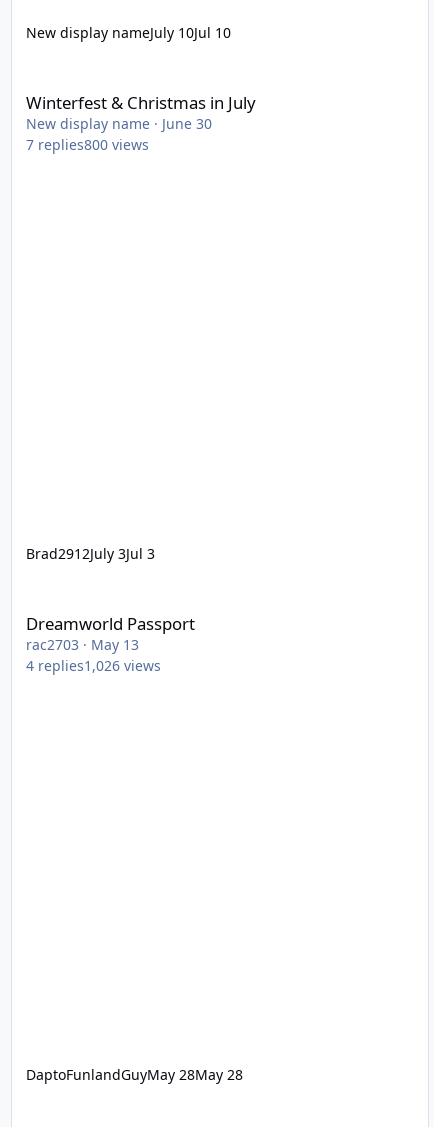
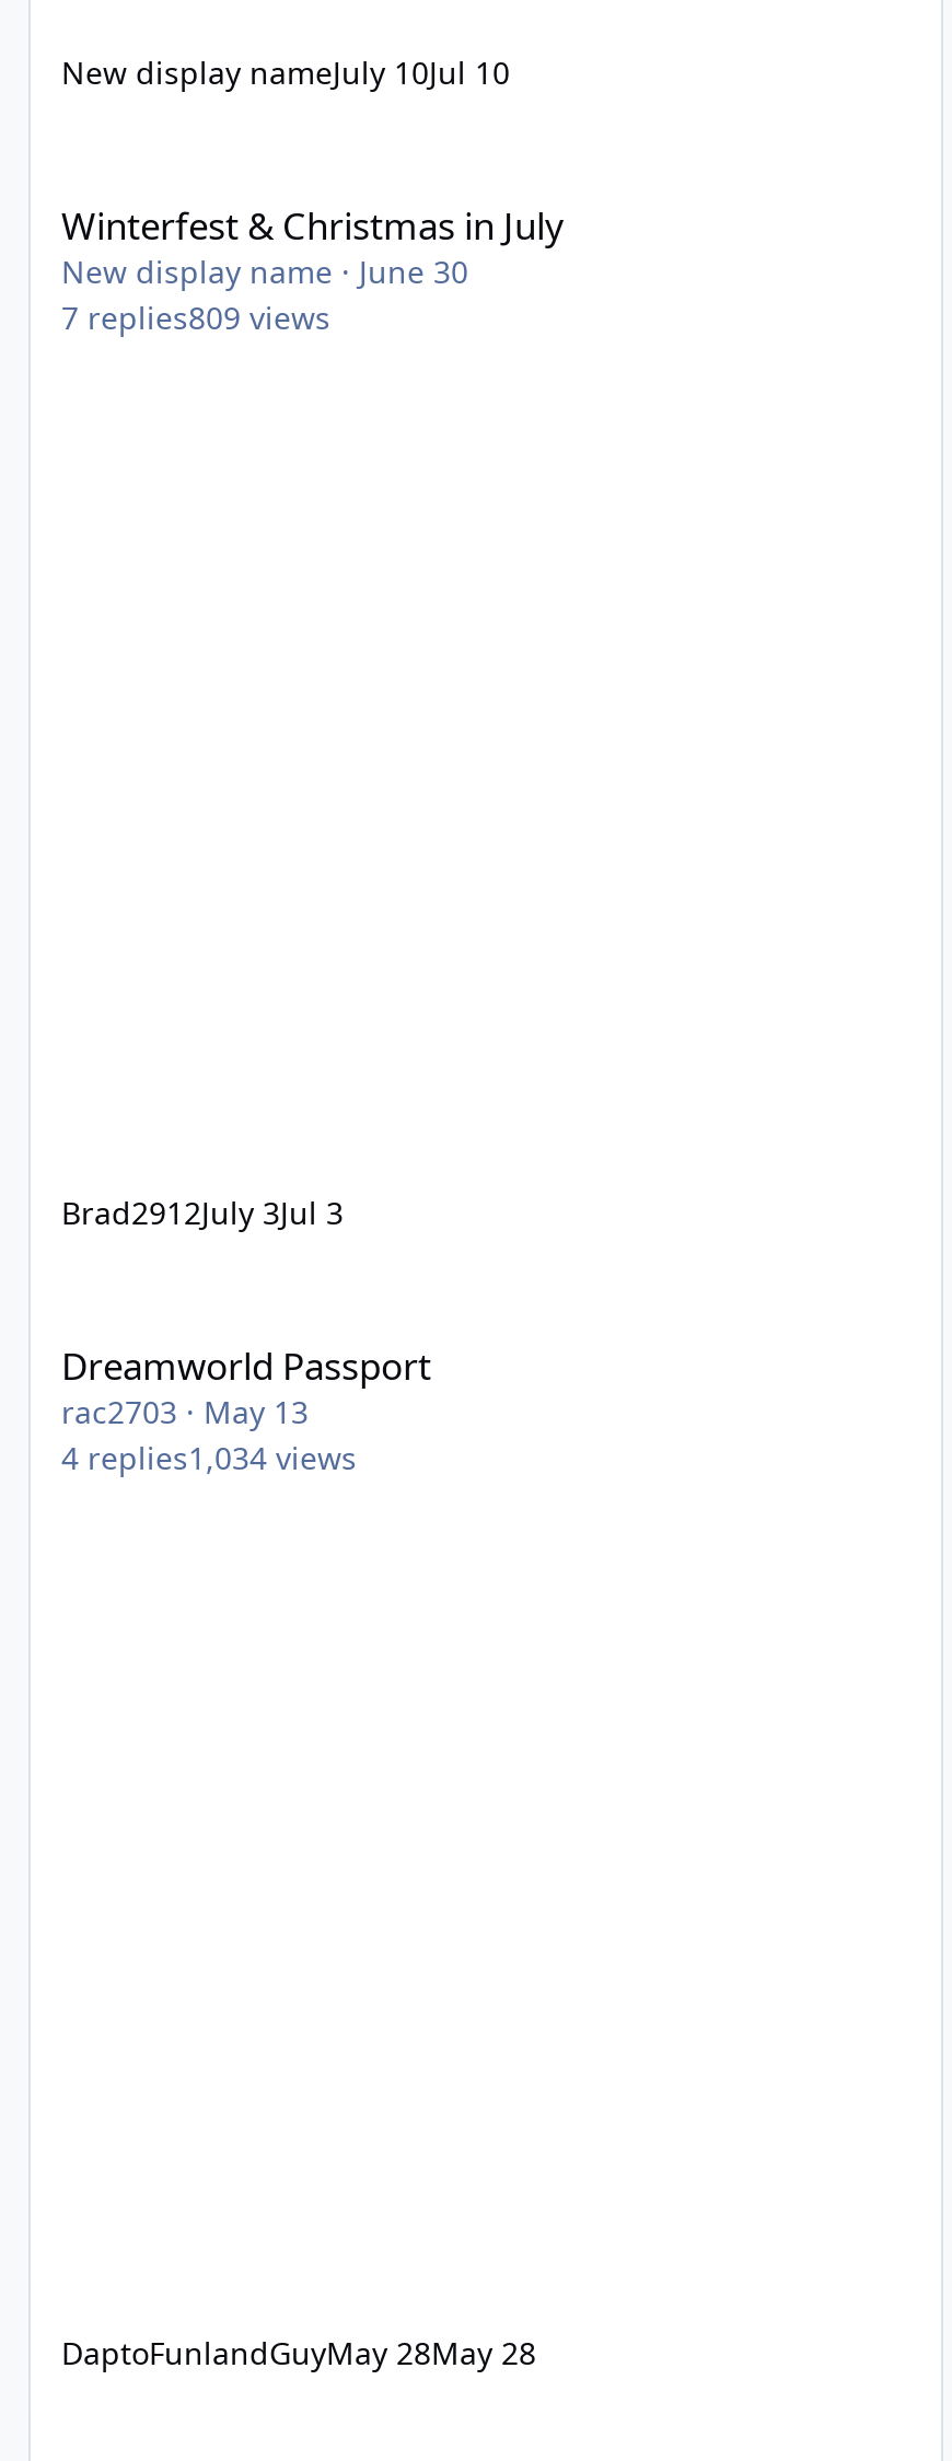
[26,135,149,154] 7 replies800 views -> [61,296,330,337] 7 replies809 views
[26,656,161,675] 4 replies1,026 views -> [61,1436,357,1478] 4 replies1,034 views

